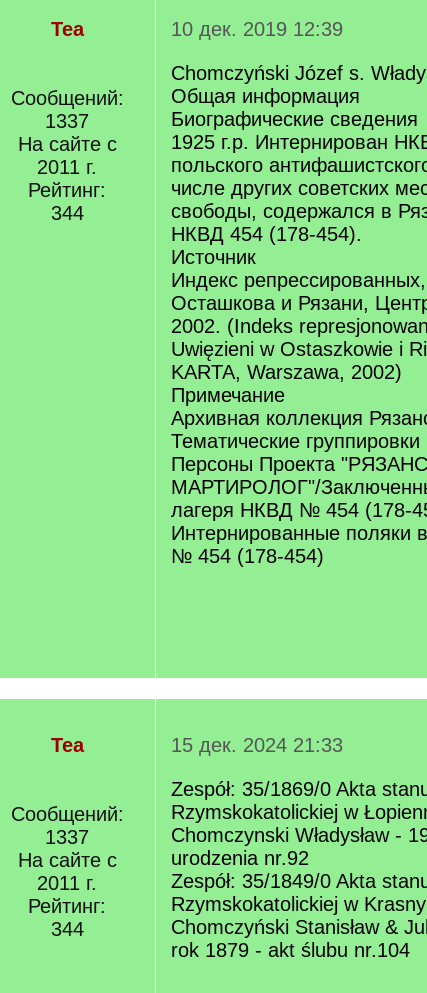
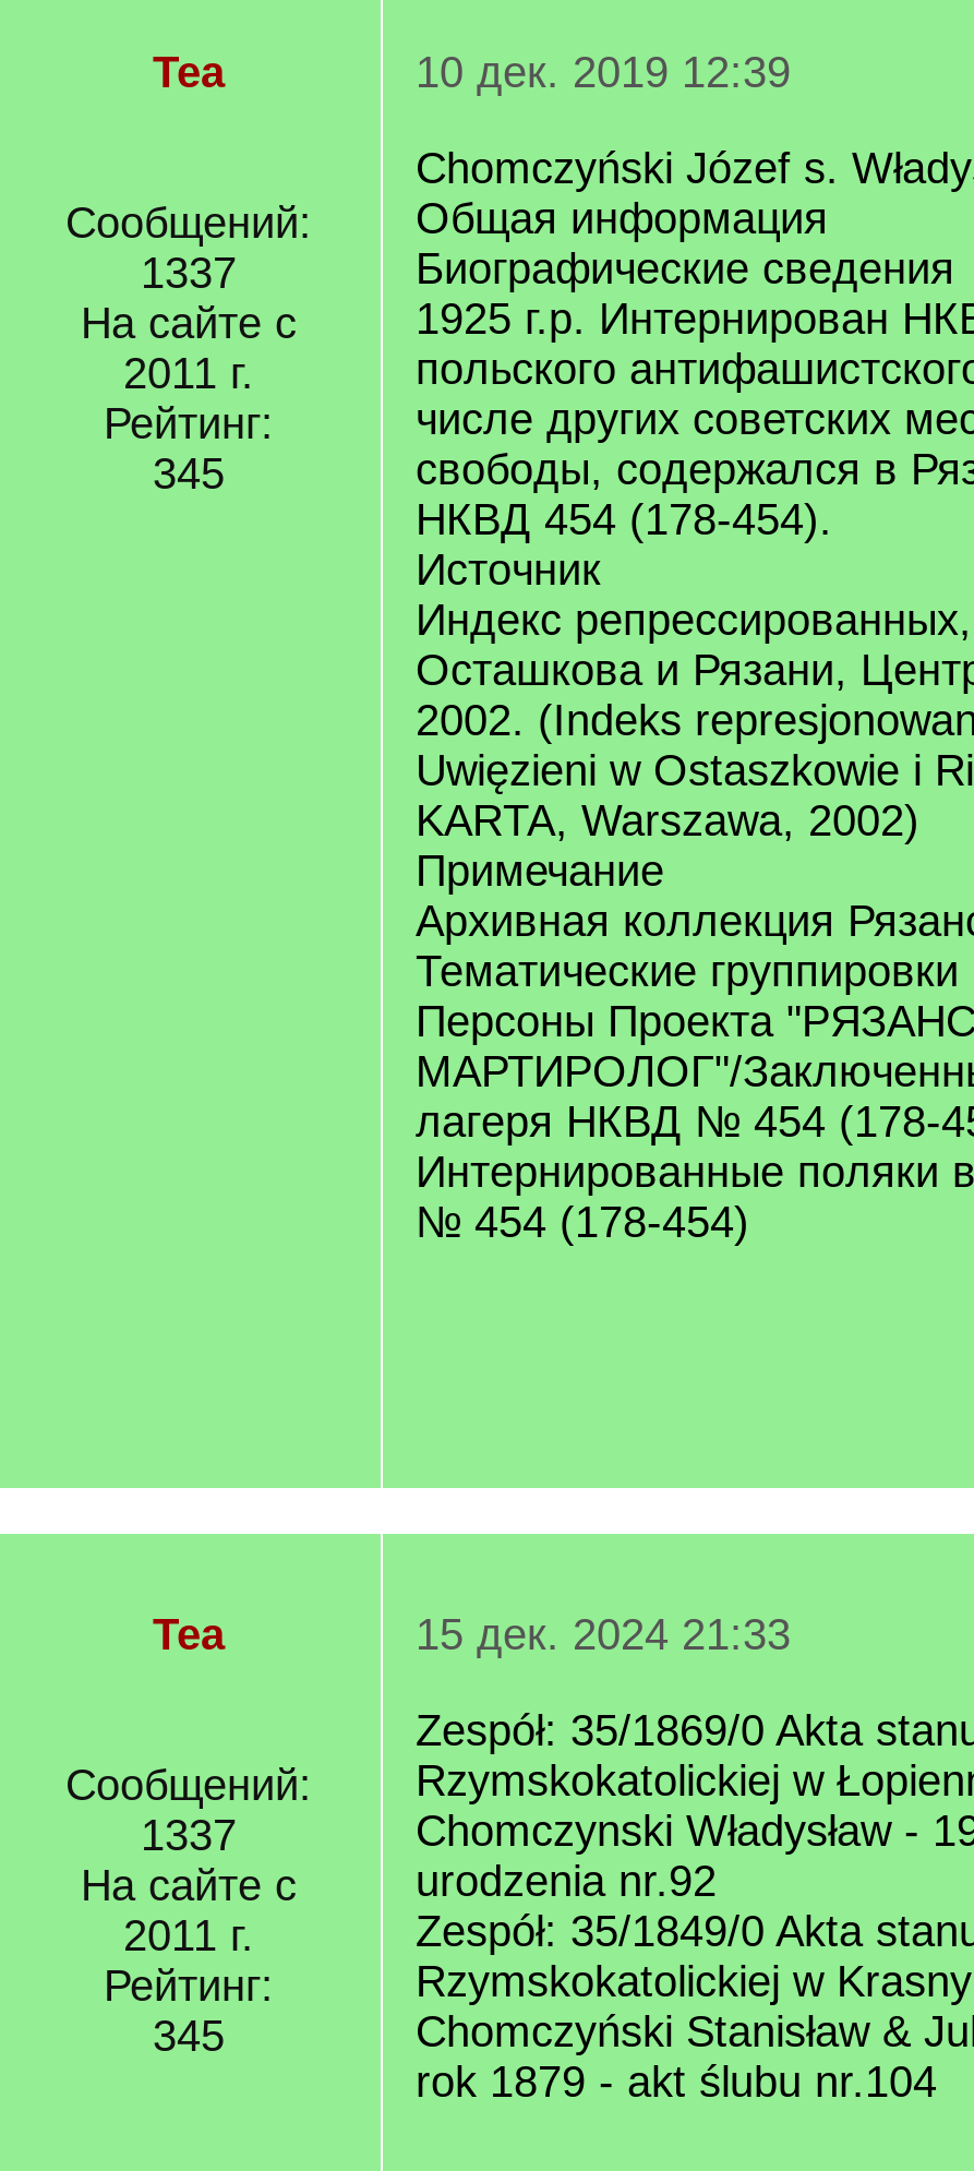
[50,202,83,224] 344 -> [153,449,225,497] 345
[50,918,83,940] 344 -> [153,2012,225,2060] 345

